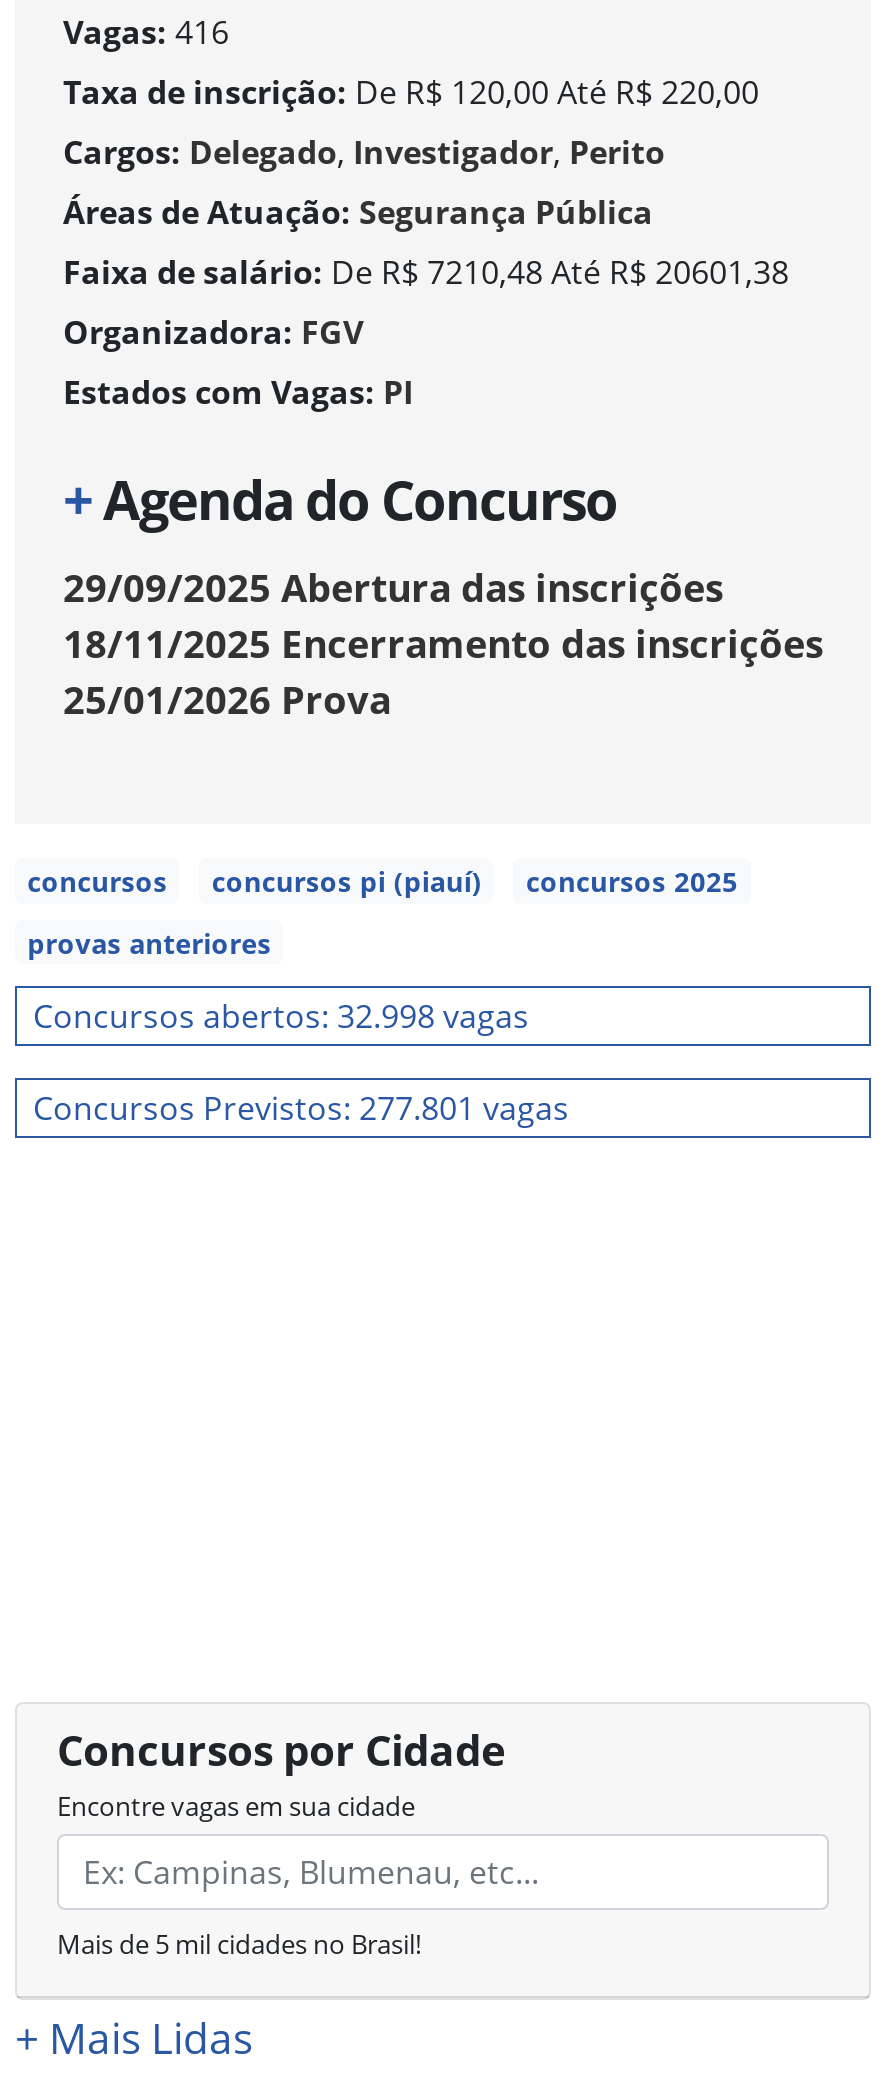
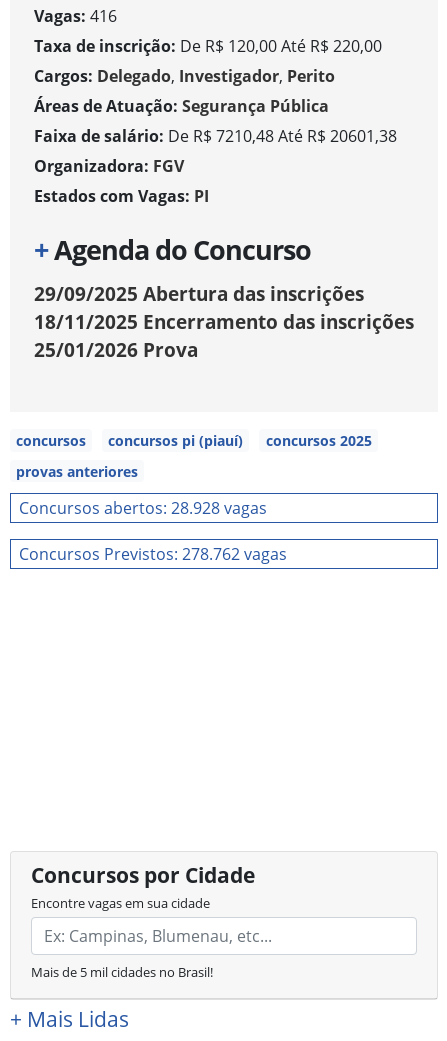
[33,994,529,1038] Concursos abertos: 32.998 vagas -> [19,497,267,519] Concursos abertos: 28.928 vagas
[33,1086,569,1130] Concursos Previstos: 277.801 vagas -> [19,543,287,565] Concursos Previstos: 278.762 vagas

